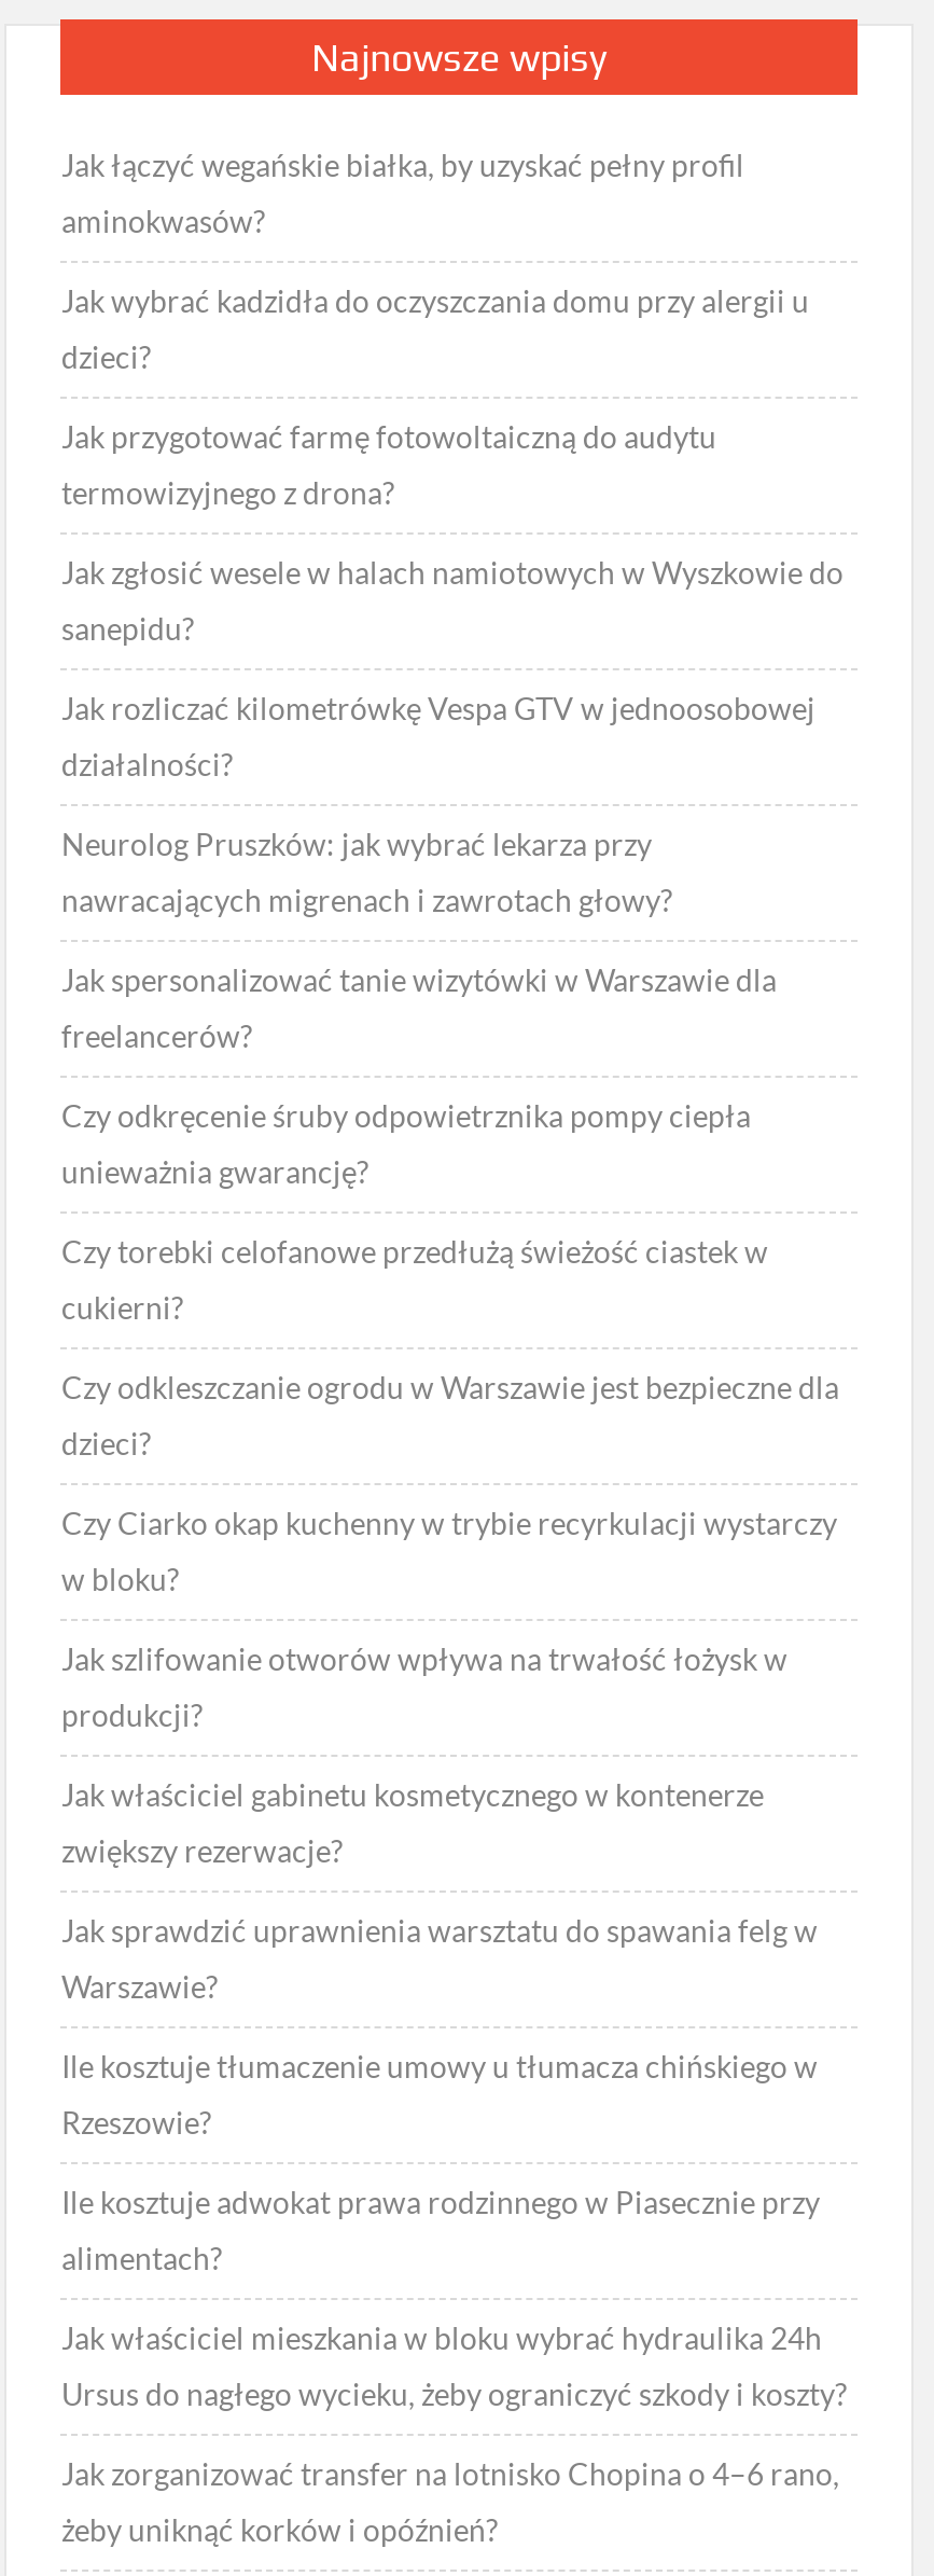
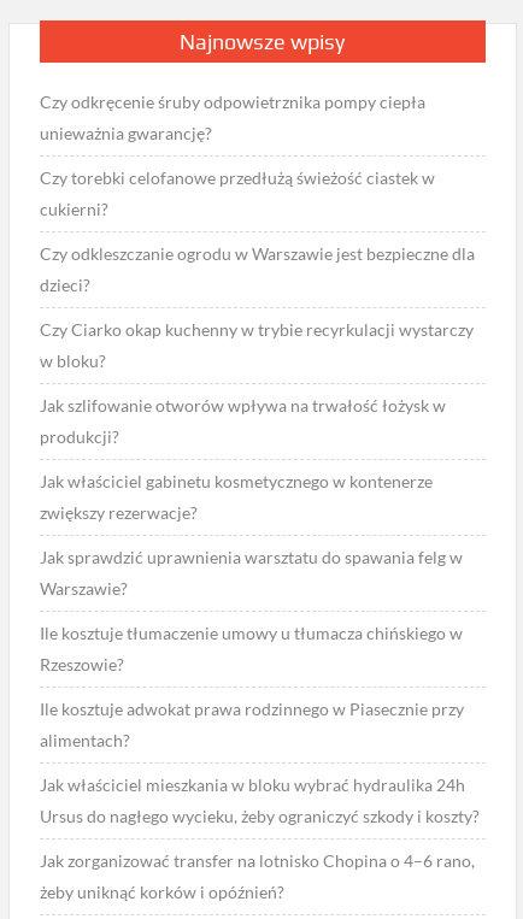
[61,147,843,1055] Jak łączyć wegańskie białka, by uzyskać pełny profil | aminokwasów? | Jak wybrać kadzidła do oczyszczania domu przy alergii u | dzieci? | Jak przygotować farmę fotowoltaiczną do audytu | termowizyjnego z drona? | Jak zgłosić wesele w halach namiotowych w Wyszkowie do | sanepidu? | Jak rozliczać kilometrówkę Vespa GTV w jednoosobowej | działalności? | Neurolog Pruszków: jak wybrać lekarza przy | nawracających migrenach i zawrotach głowy? | Jak spersonalizować tanie wizytówki w Warszawie dla | freelancerów? -> none

